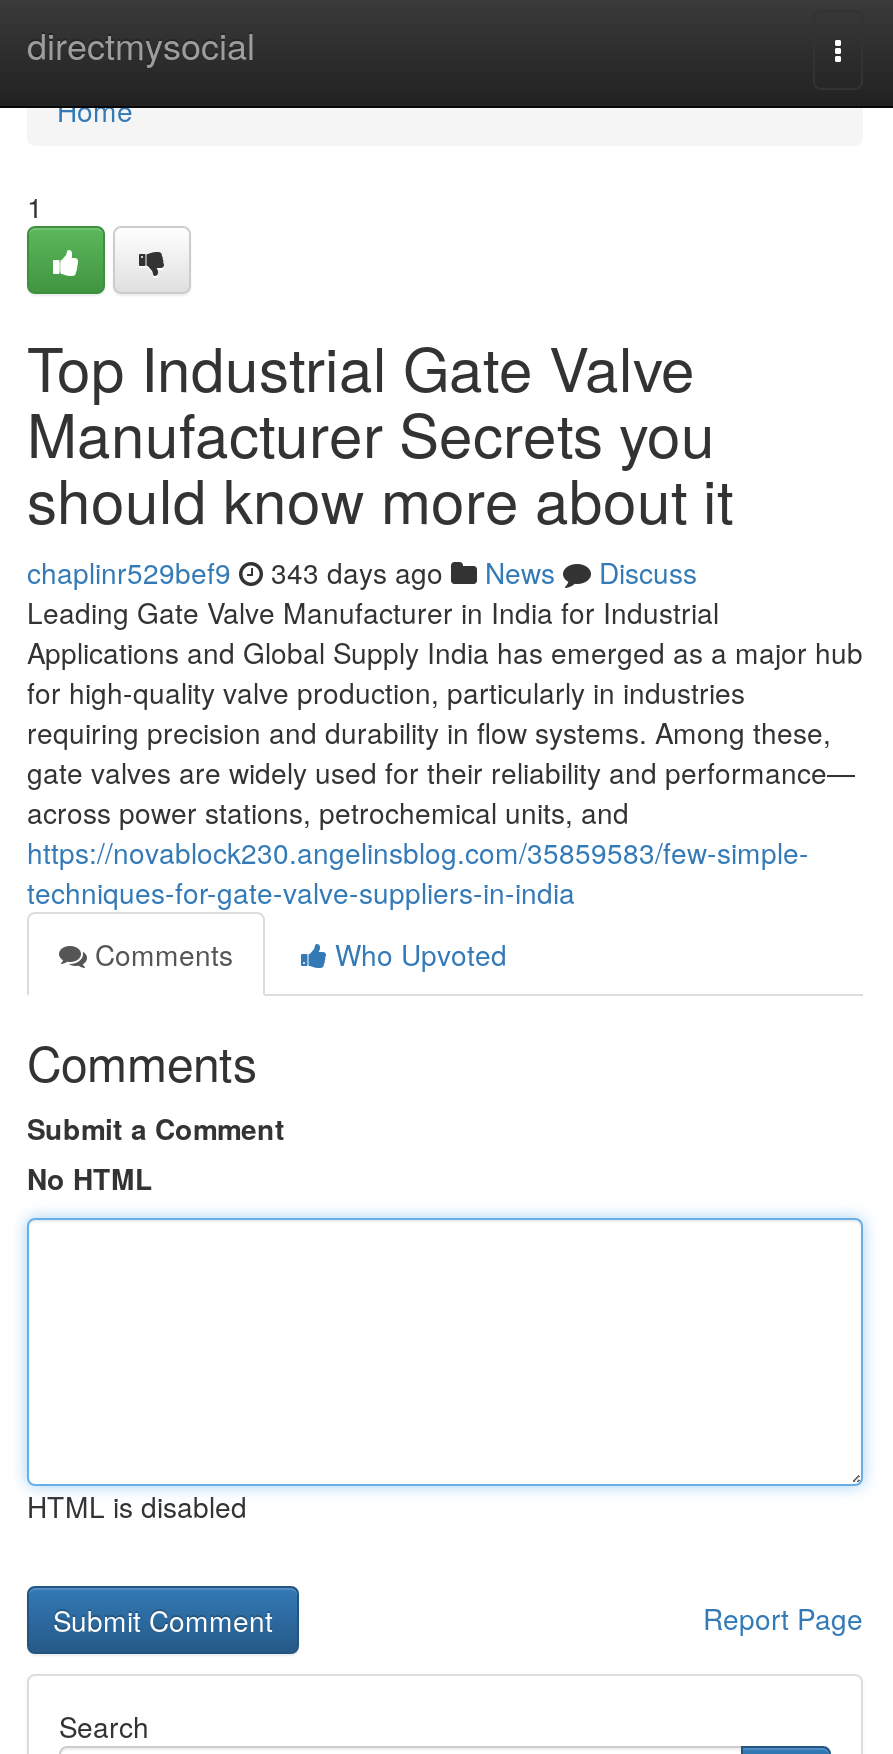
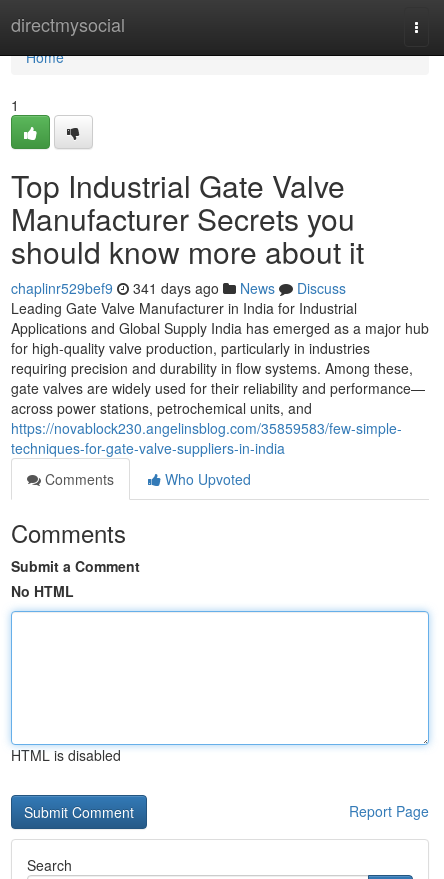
[27,552,697,592] chaplinr529bef9 343 days ago News Discuss -> [11,278,346,298] chaplinr529bef9 341 days ago News Discuss

